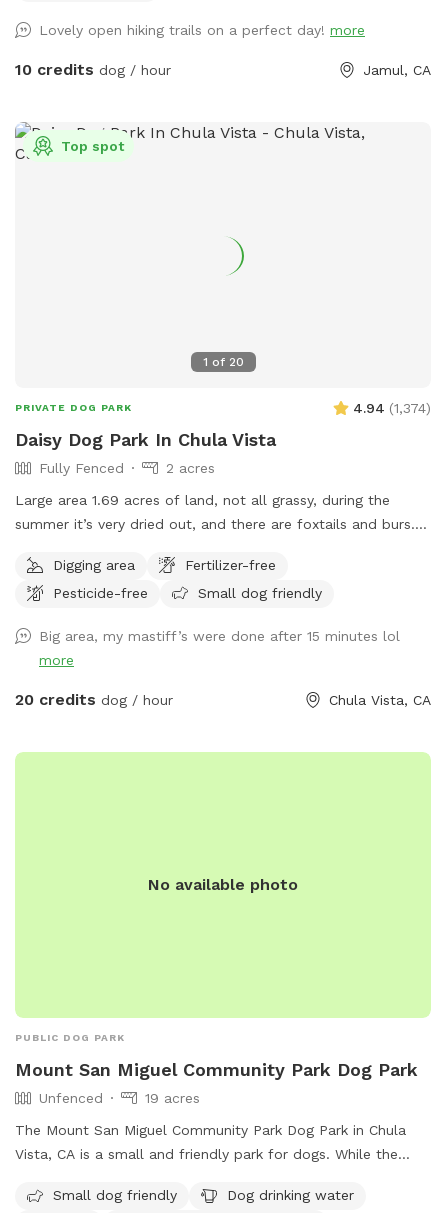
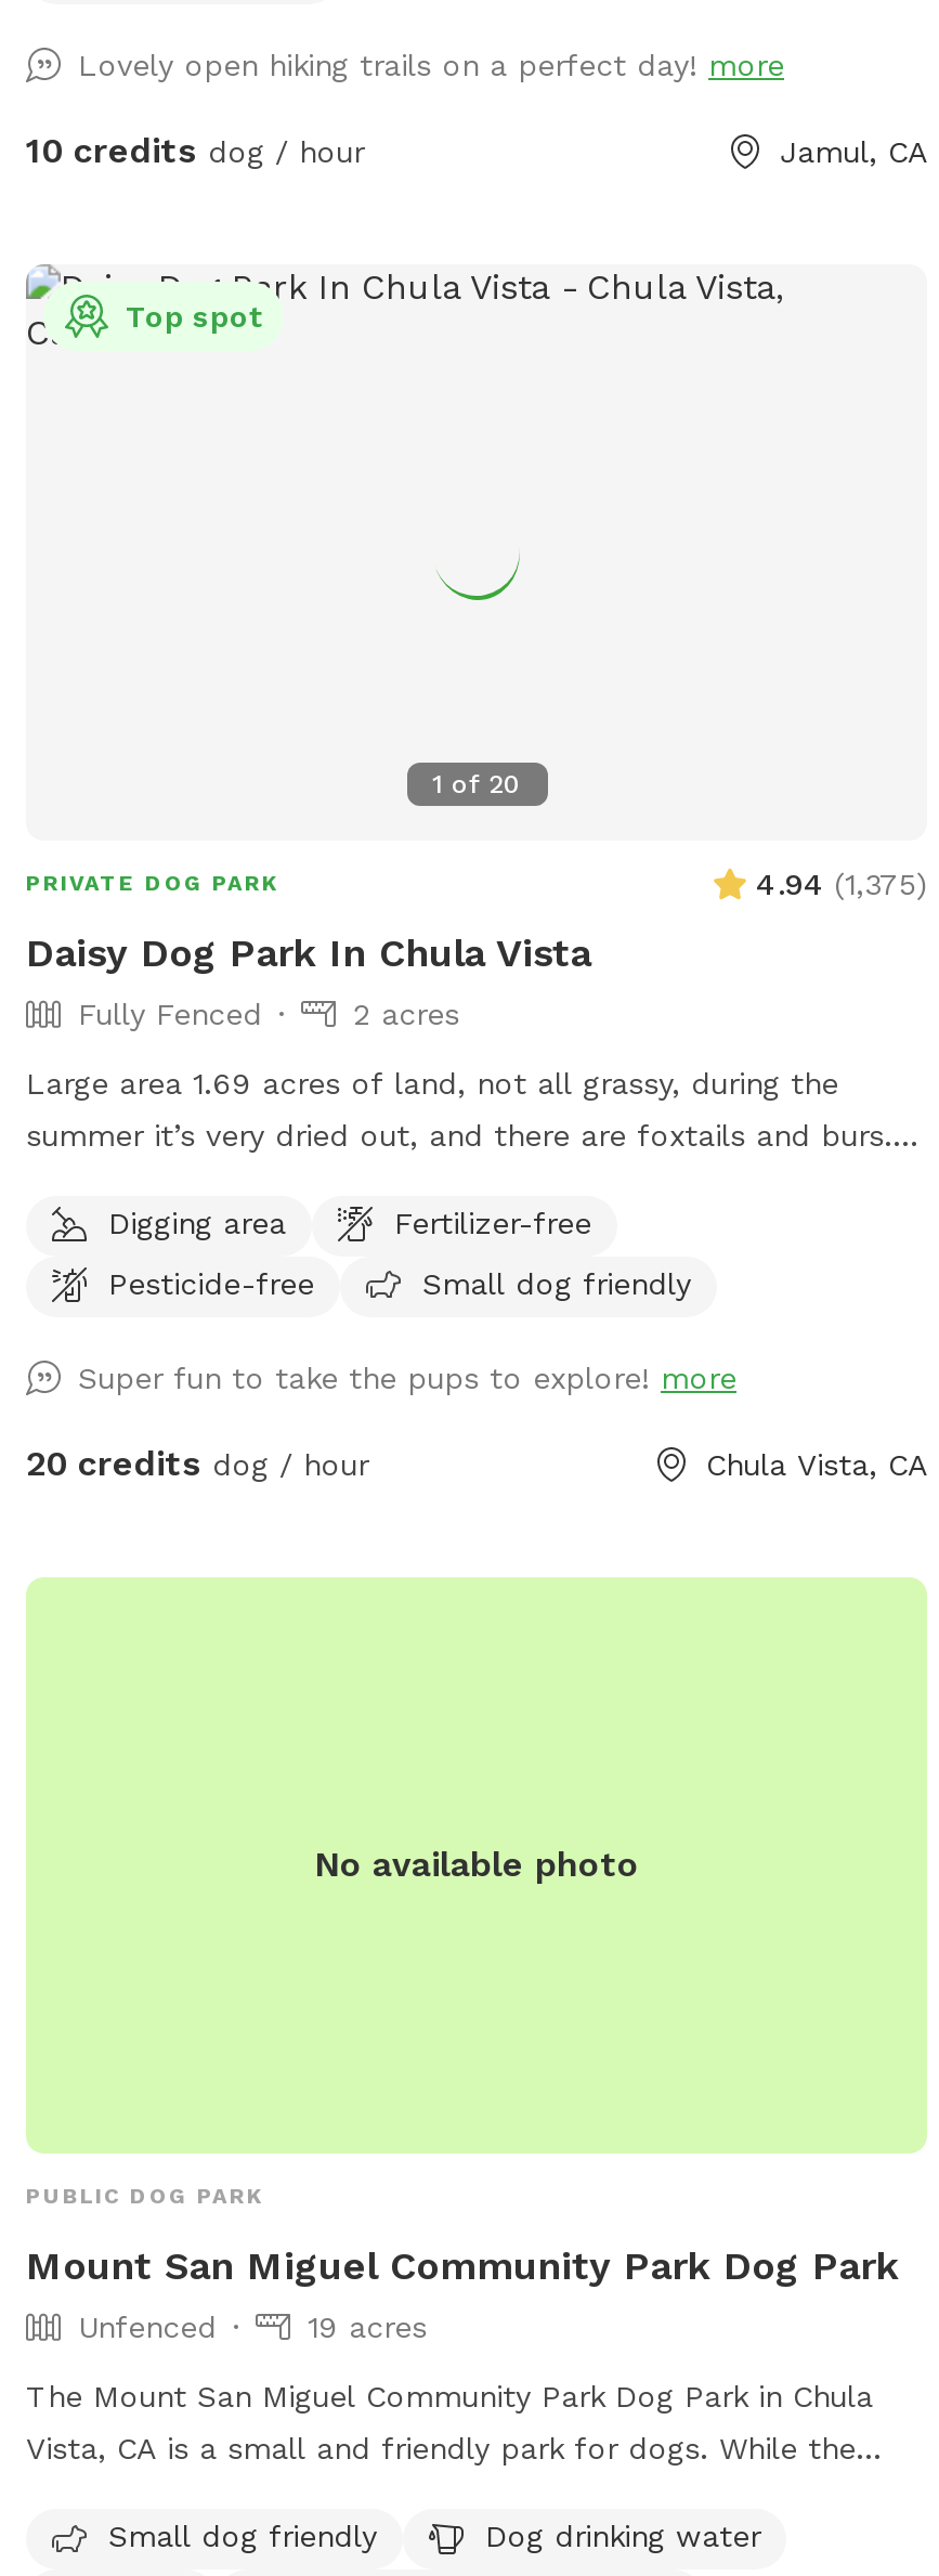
[353,400,431,416] 4.94 (1,374) -> [756,866,927,901] 4.94 (1,375)
[39,628,400,668] Big area, my mastiff’s were done after 15 minutes lol | more -> [78,1360,736,1395] Super fun to take the pups to explore! more

